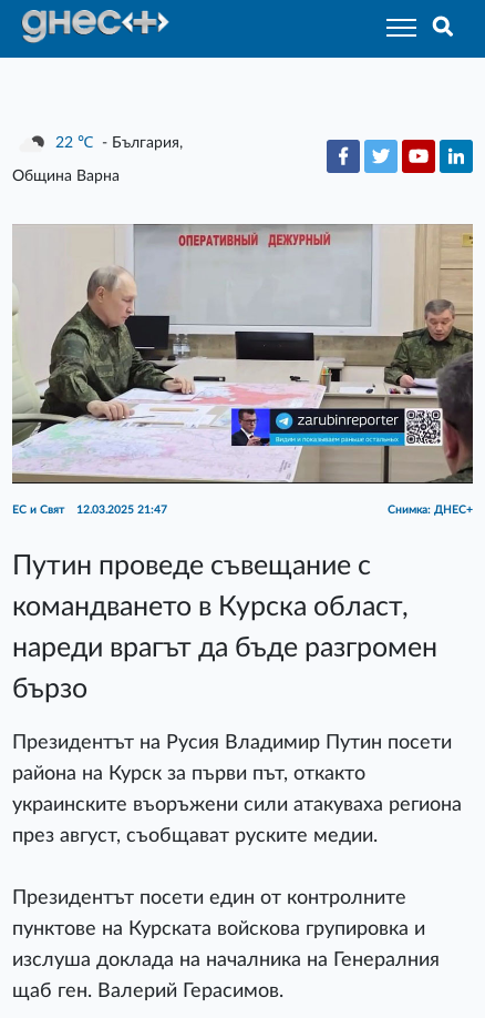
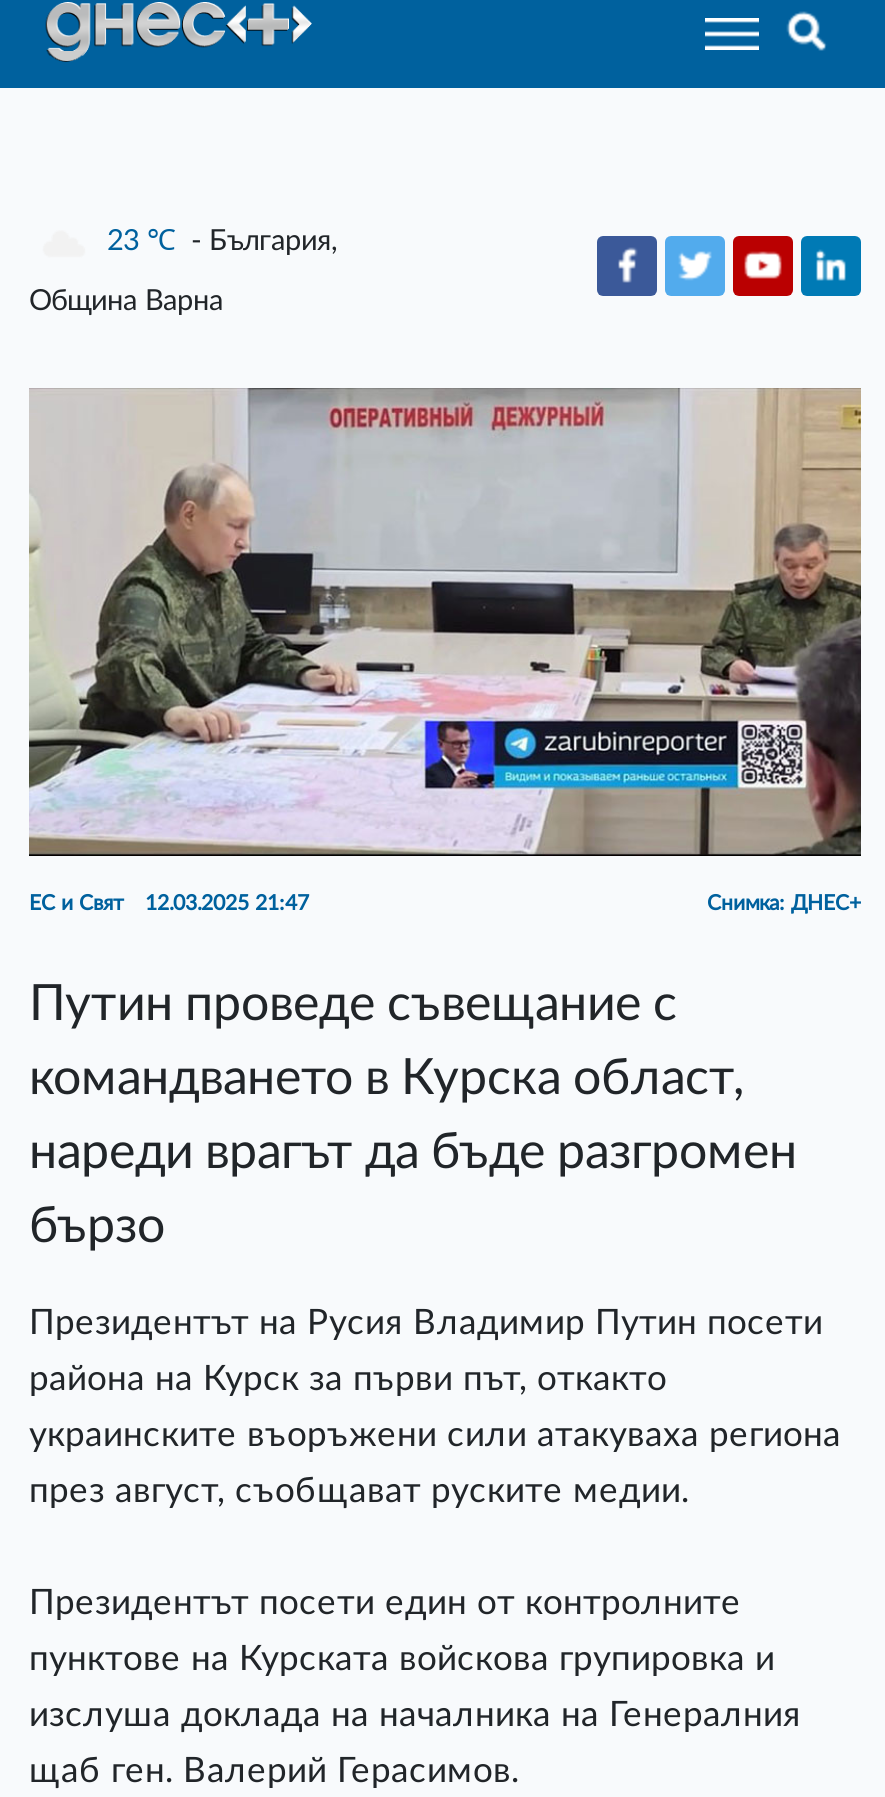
[55,134,183,151] 22 ℃ - България, -> [107,226,337,256] 23 ℃ - България,

